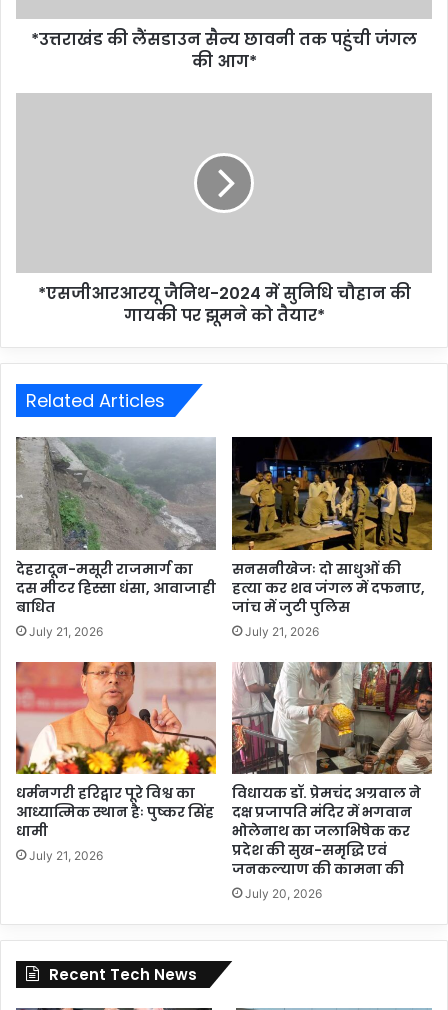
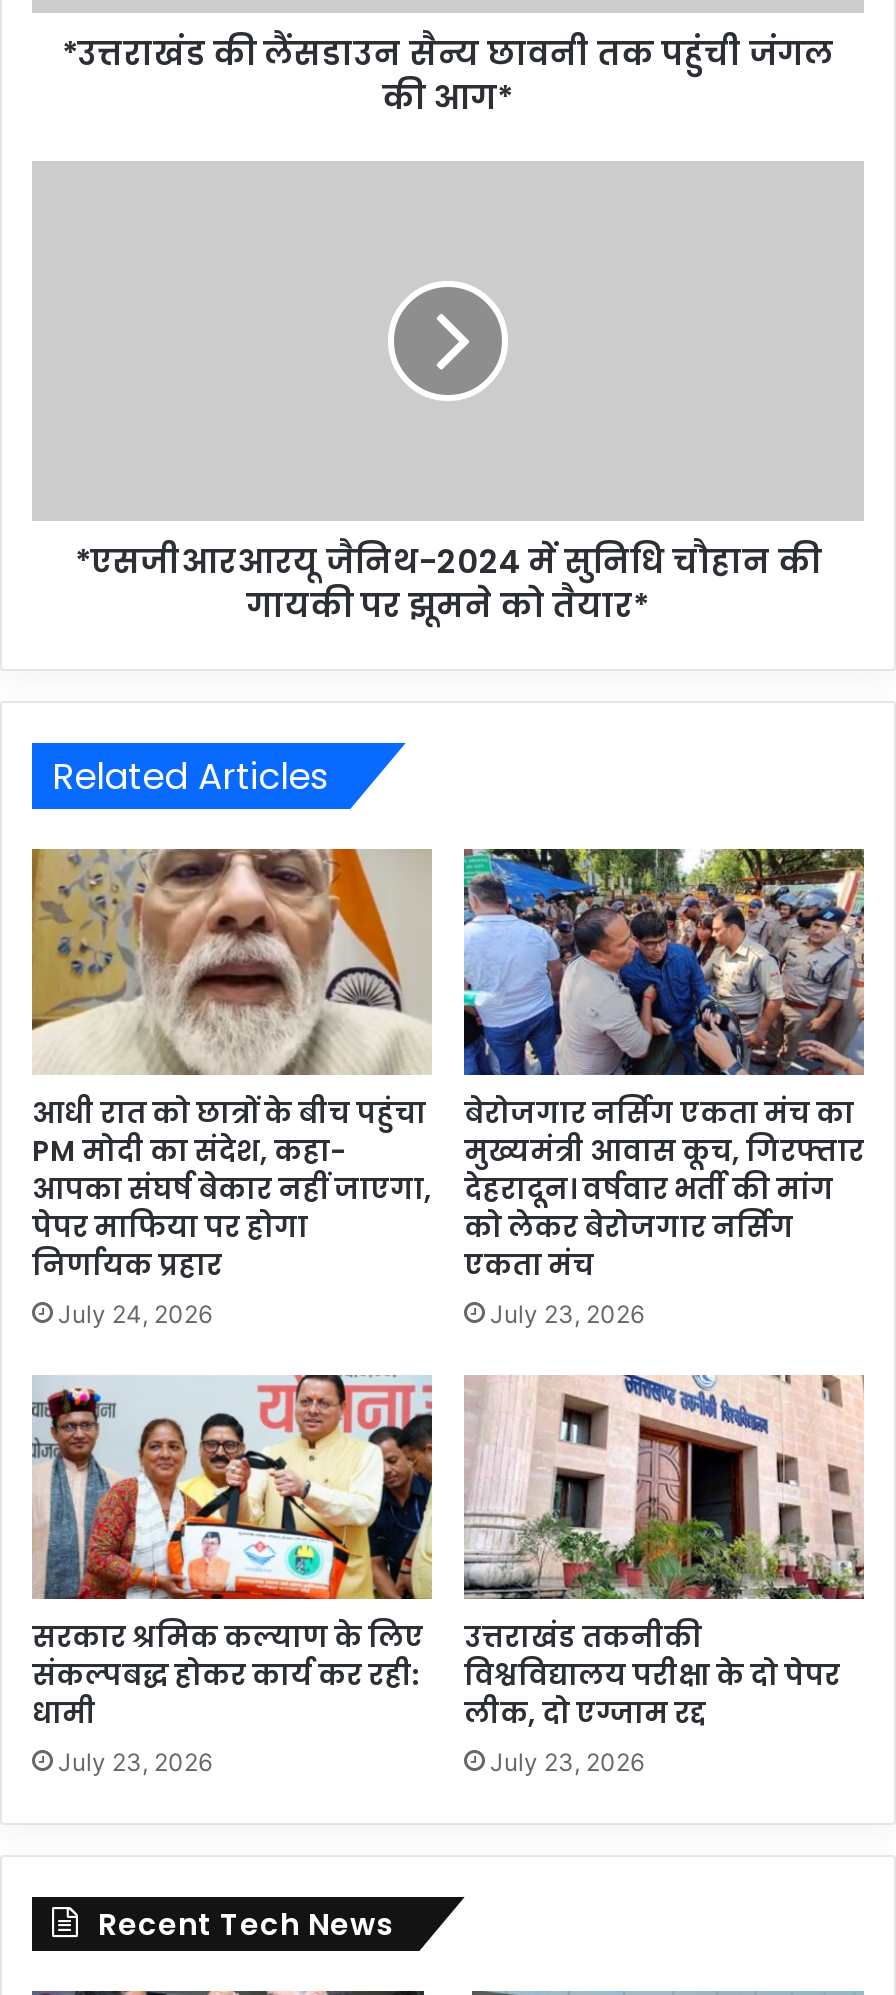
[16,437,215,513] [image] -> [32,847,430,1075] [image]
[231,436,433,513] [image] -> [462,847,866,1077] [image]
[16,559,216,639] देहरादून-मसूरी राजमार्ग का | दस मीटर हिस्सा धंसा, आवाजाही | बाधित | July 21, 2026 -> [32,1092,432,1328] आधी रात को छात्रों के बीच पहुंचा | PM मोदी का संदेश, कहा- | आपका संघर्ष बेकार नहीं जाएगा, | पेपर माफिया पर होगा | निर्णायक प्रहार | July 24, 2026
[232,559,425,639] सनसनीखेजः दो साधुओं की | हत्या कर शव जंगल में दफनाए, | जांच में जुटी पुलिस | July 21, 2026 -> [464,1092,864,1328] बेरोजगार नर्सिग एकता मंच का | मुख्यमंत्री आवास कूच, गिरफ्तार | देहरादून। वर्षवार भर्ती की मांग | को लेकर बेरोजगार नर्सिग | एकता मंच | July 23, 2026
[15,661,217,822] [image] | धर्मनगरी हरिद्वार पूरे विश्व का | आध्यात्मिक स्थान हैः पुष्कर सिंह -> [32,1373,434,1696] [image] | सरकार श्रमिक कल्याण के लिए | संकल्पबद्ध होकर कार्य कर रही:
[232,661,433,775] [image] -> [466,1373,864,1527] [image]
[232,783,421,901] विधायक डॉ. प्रेमचंद अग्रवाल ने | दक्ष प्रजापति मंदिर में भगवान | भोलेनाथ का जलाभिषेक कर | प्रदेश की सुख-समृद्धि एवं | जनकल्याण की कामना की | July 20, 2026 -> [464,1618,840,1778] उत्तराखंड तकनीकी | विश्वविद्यालय परीक्षा के दो पेपर | लीक, दो एग्जाम रद्द | July 23, 2026
moved [16,821,48,841] -> [32,1694,96,1734]: धामी
[29,848,103,863] July 21, 2026 -> [58,1748,212,1778] July 23, 2026

